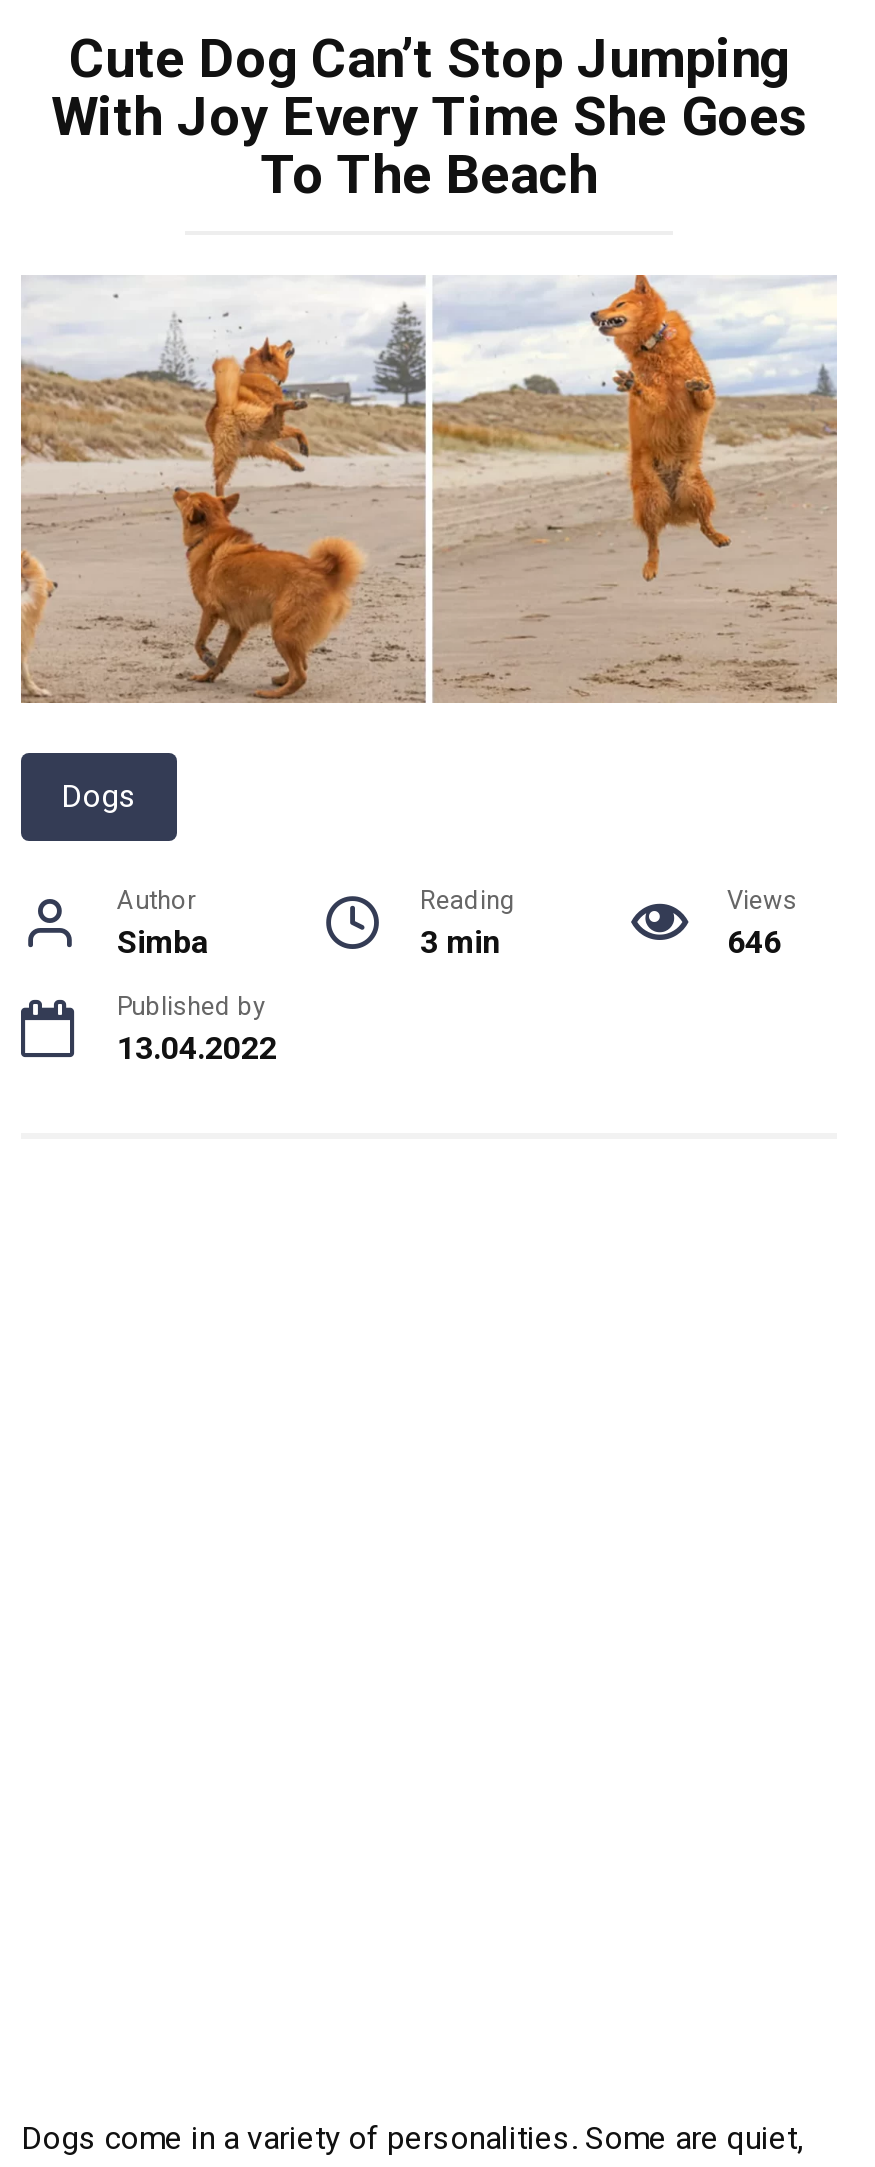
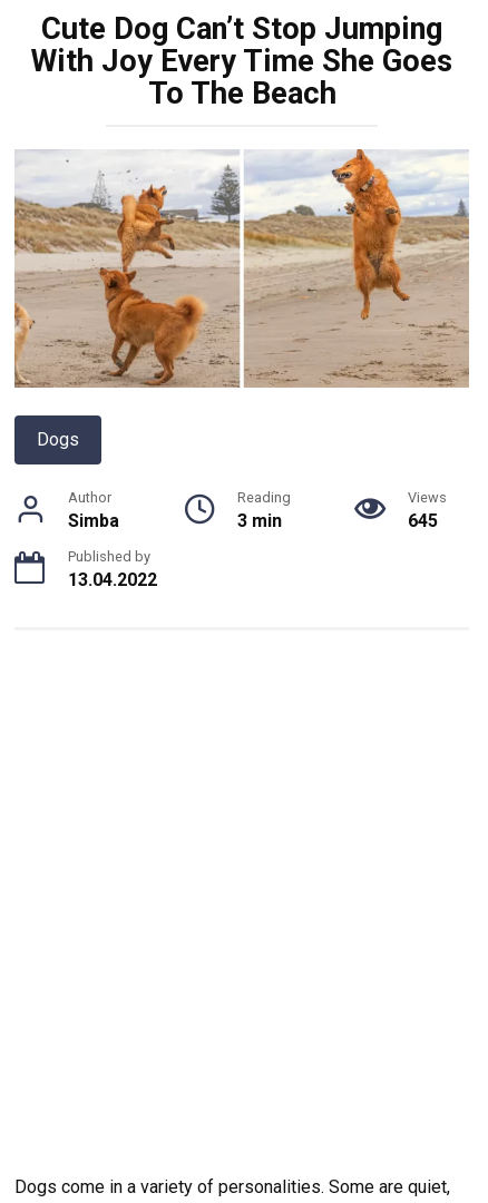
[727,924,781,962] 646 -> [408,510,438,531] 645

